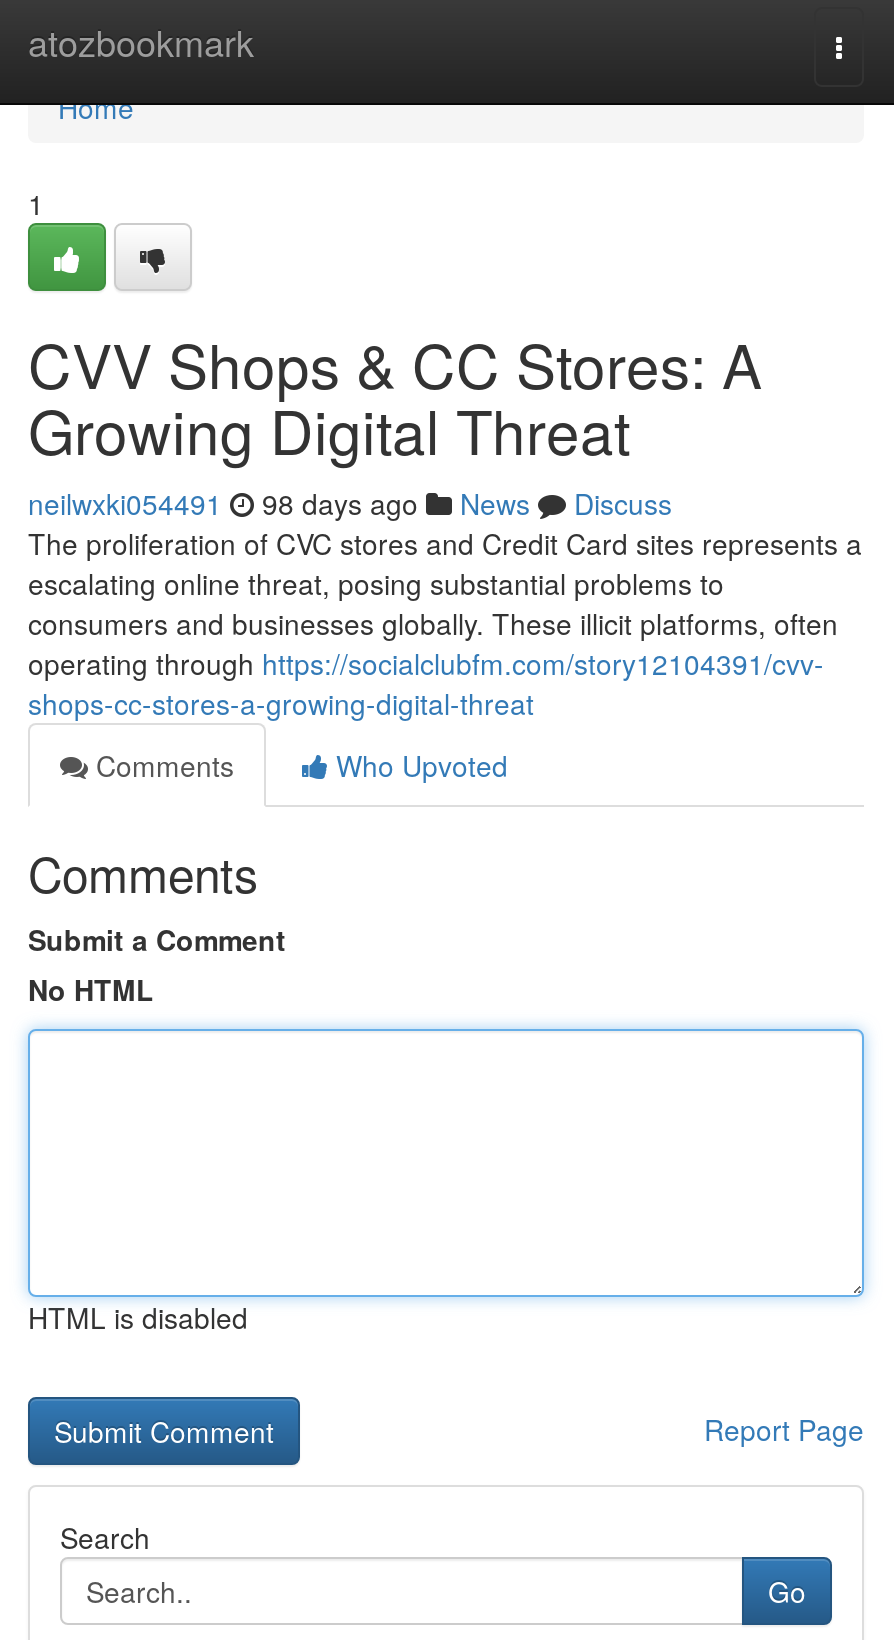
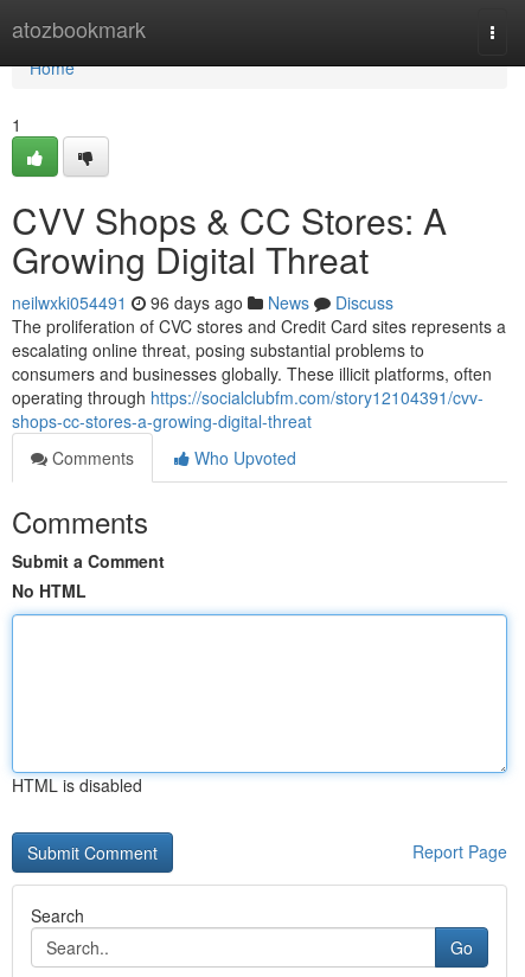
[28,483,672,523] neilwxki054491 98 days ago News Discuss -> [12,290,393,314] neilwxki054491 96 days ago News Discuss

